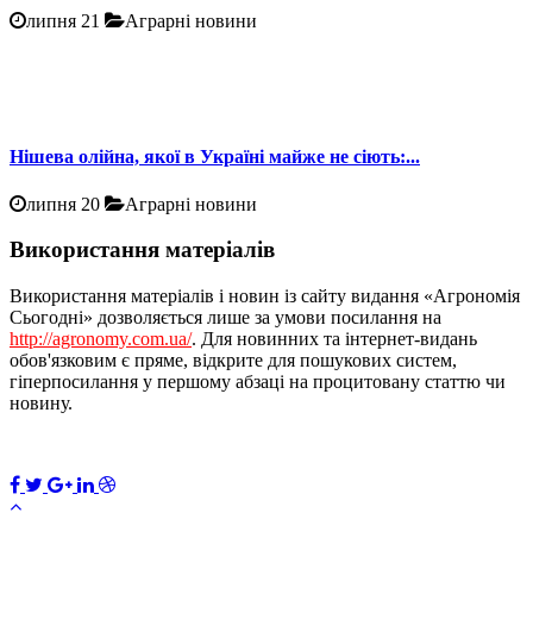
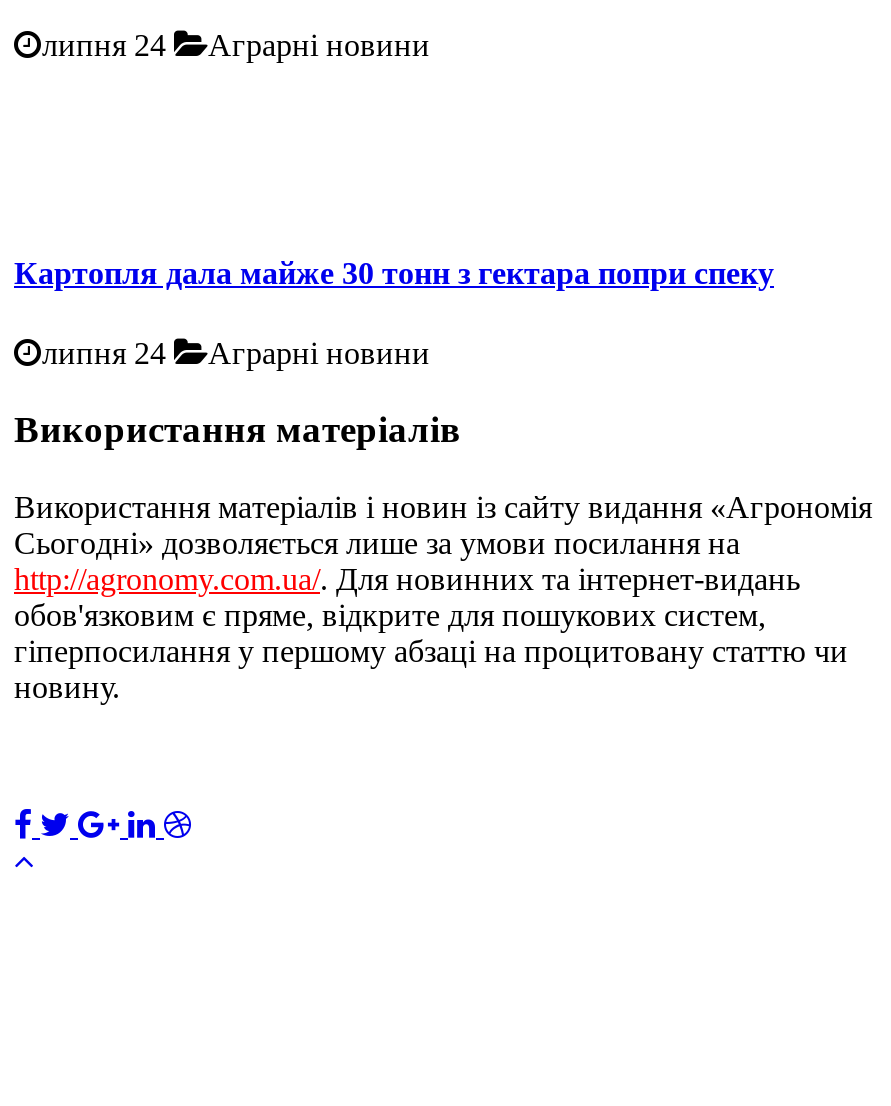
[26,11,257,31] липня 21 Аграрні новини -> [42,28,430,62] липня 24 Аграрні новини
[10,147,420,167] Нішева олійна, якої в Україні майже не сіють:... -> [14,257,774,291] Картопля дала майже 30 тонн з гектара попри спеку
[26,194,257,214] липня 20 Аграрні новини -> [42,335,430,369] липня 24 Аграрні новини

